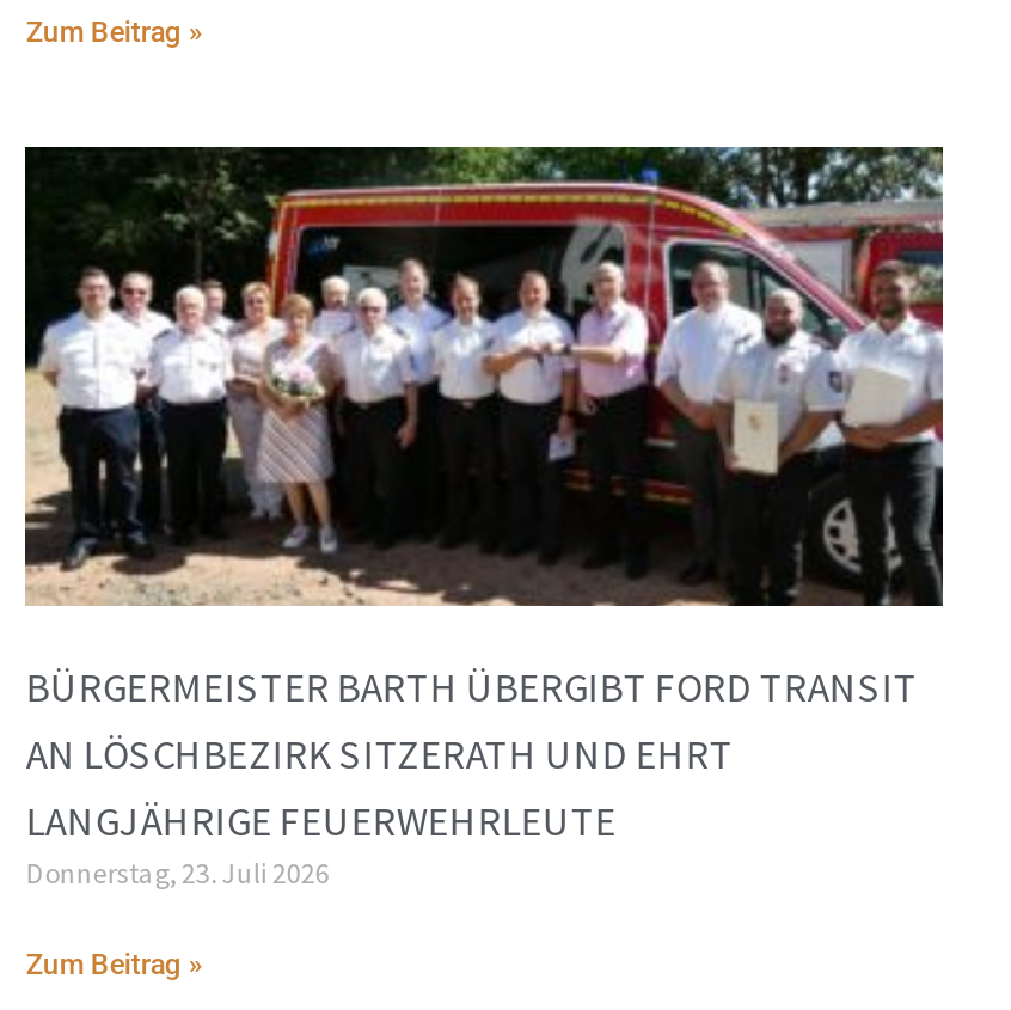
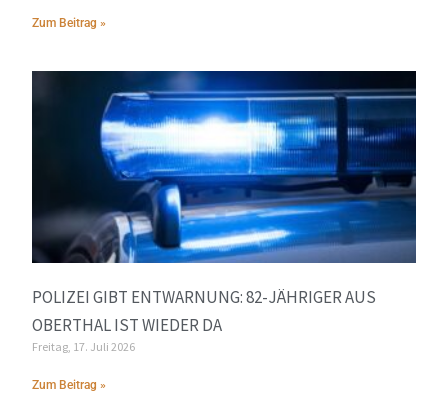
[23,145,945,891] [image] | BÜRGERMEISTER BARTH ÜBERGIBT FORD TRANSIT | AN LÖSCHBEZIRK SITZERATH UND EHRT | LANGJÄHRIGE FEUERWEHRLEUTE | Donnerstag, 23. Juli 2026 -> [31,70,417,354] [image] | POLIZEI GIBT ENTWARNUNG: 82-JÄHRIGER AUS | OBERTHAL IST WIEDER DA | Freitag, 17. Juli 2026

